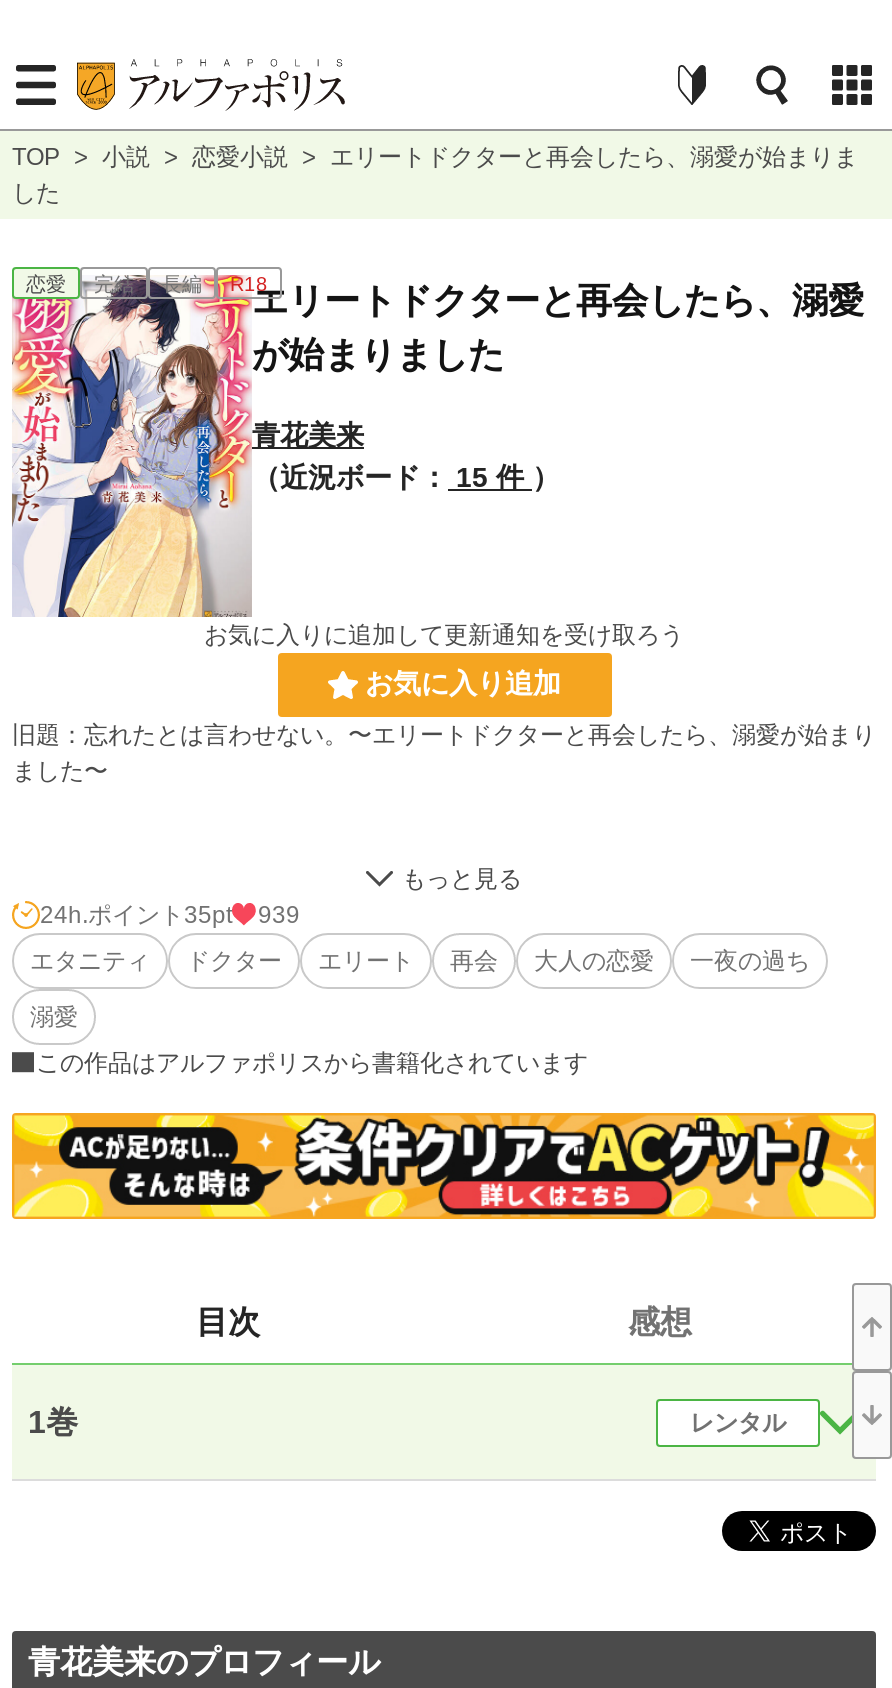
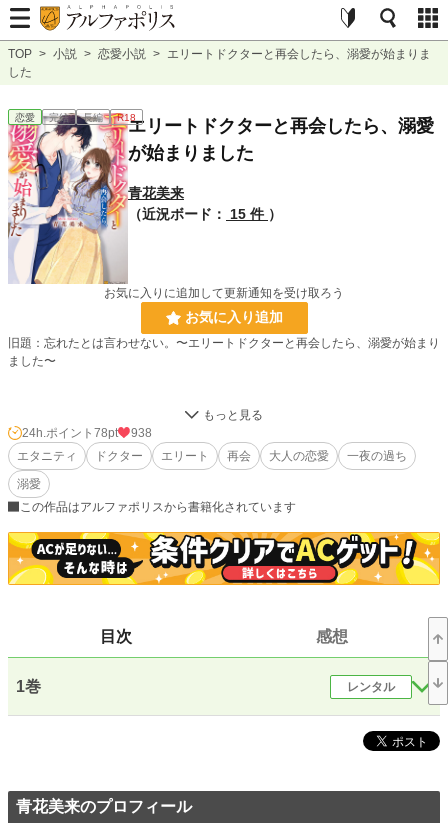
[40,900,232,928] 24h.ポイント35pt -> [22,426,118,440] 24h.ポイント78pt
[258,900,300,928] 939 -> [131,426,152,440] 938

